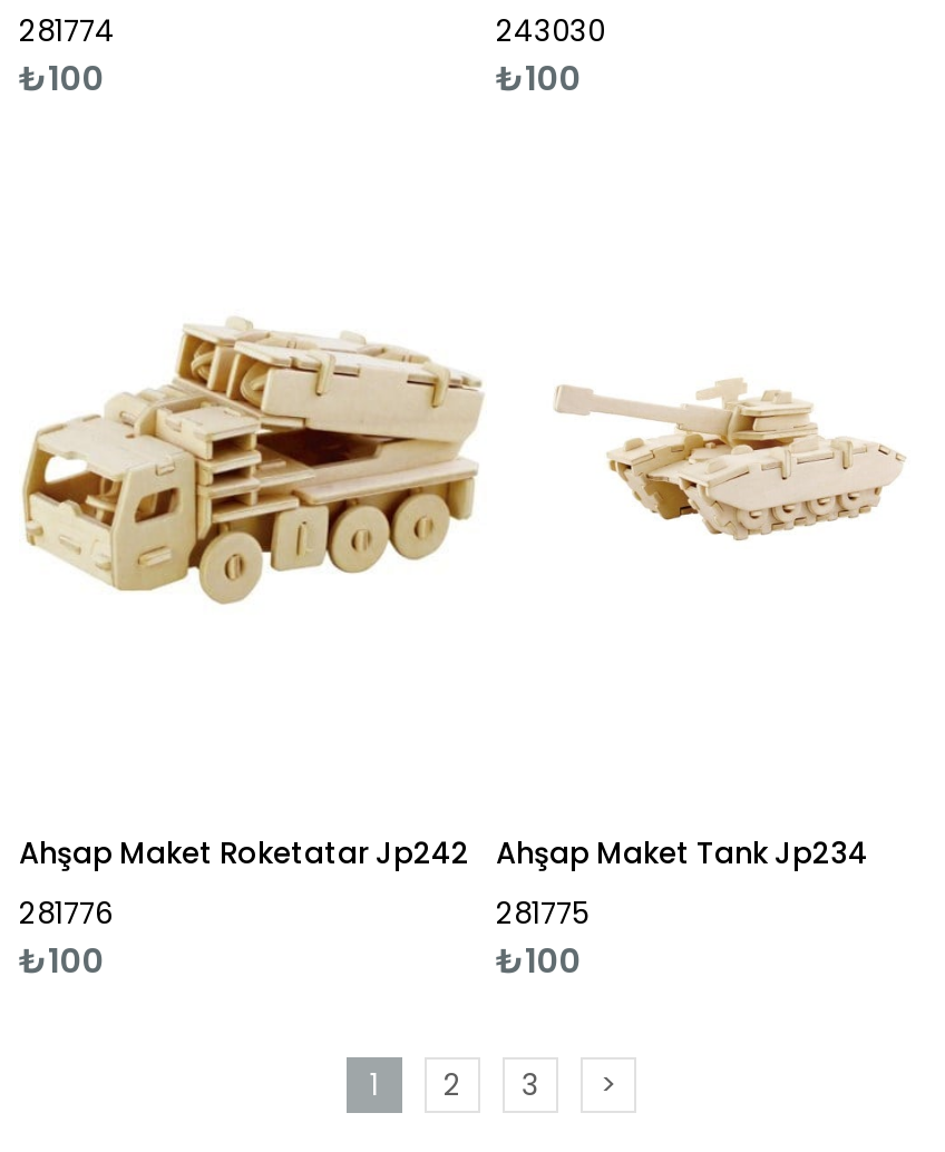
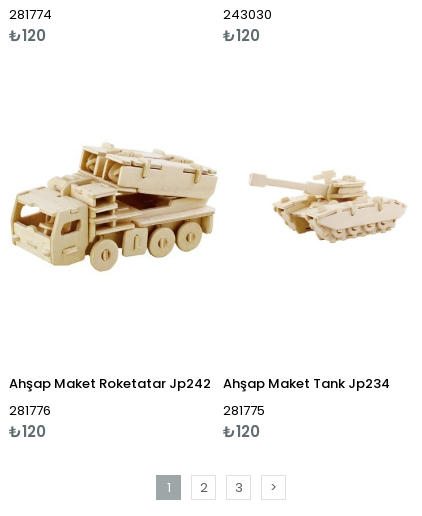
[19,55,104,101] ₺100 -> [9,25,46,46] ₺120
[496,55,581,101] ₺100 -> [223,25,260,46] ₺120
[19,937,104,984] ₺100 -> [9,421,46,442] ₺120
[496,937,581,984] ₺100 -> [223,421,260,442] ₺120

